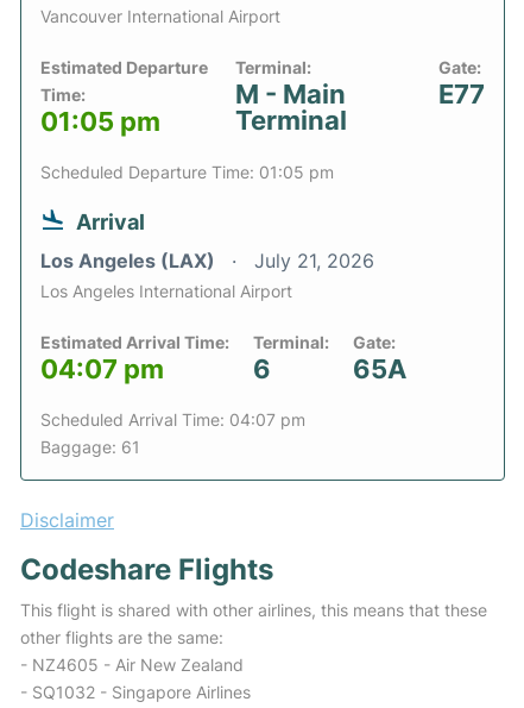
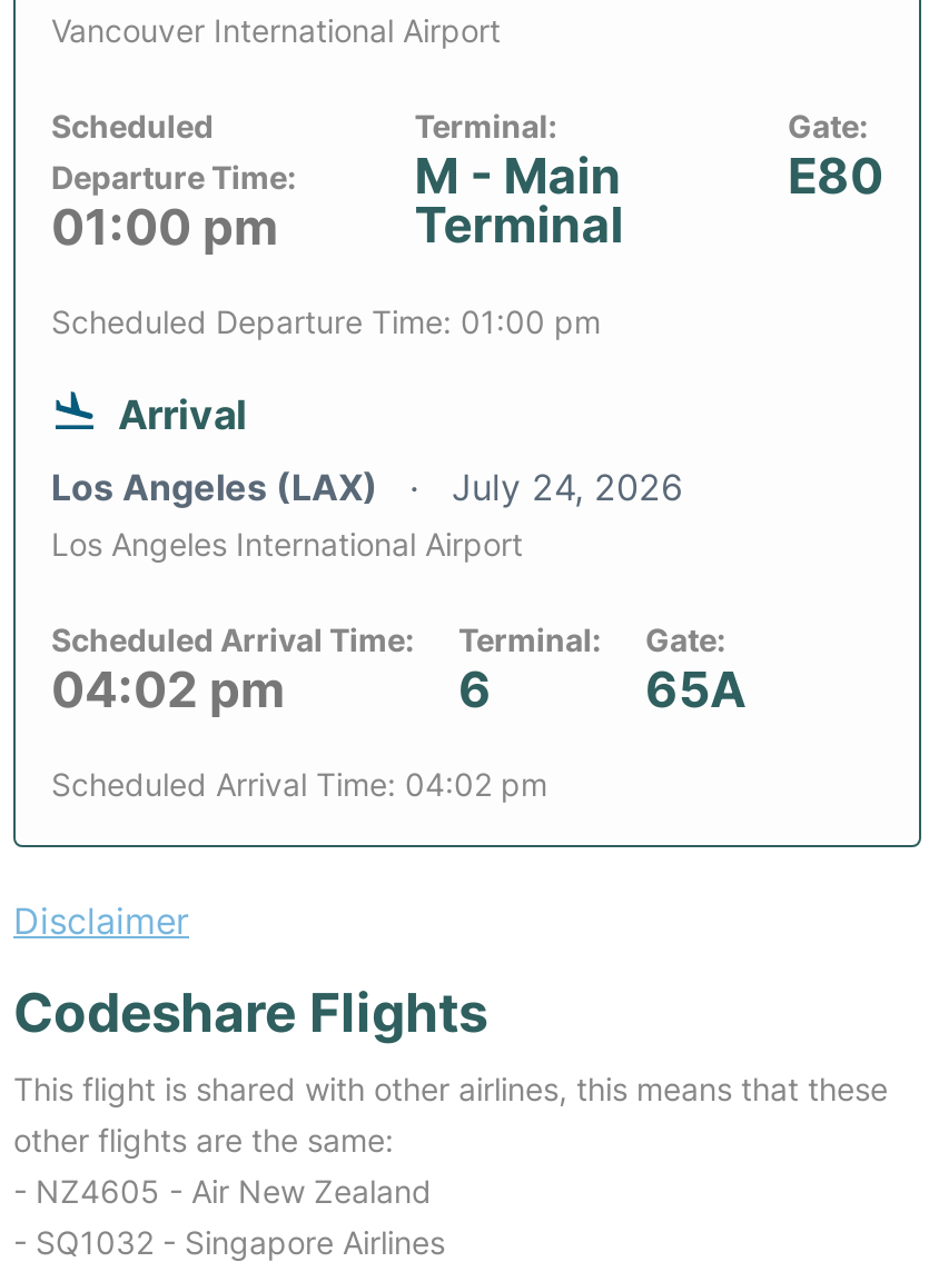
[40,57,208,137] Estimated Departure | Time: | 01:05 pm -> [51,107,296,256] Scheduled | Departure Time: | 01:00 pm
[438,79,485,110] E77 -> [788,147,883,205] E80
[40,162,334,182] Scheduled Departure Time: 01:05 pm -> [51,303,601,340] Scheduled Departure Time: 01:00 pm
[40,249,374,273] Los Angeles (LAX) July 21, 2026 -> [51,465,683,509] Los Angeles (LAX) July 24, 2026
[40,332,229,352] Estimated Arrival Time: -> [51,621,414,658] Scheduled Arrival Time:
[40,354,164,384] 04:07 pm -> [51,661,285,719] 04:02 pm
[40,409,305,457] Scheduled Arrival Time: 04:07 pm | Baggage: 61 -> [51,765,547,803] Scheduled Arrival Time: 04:02 pm

